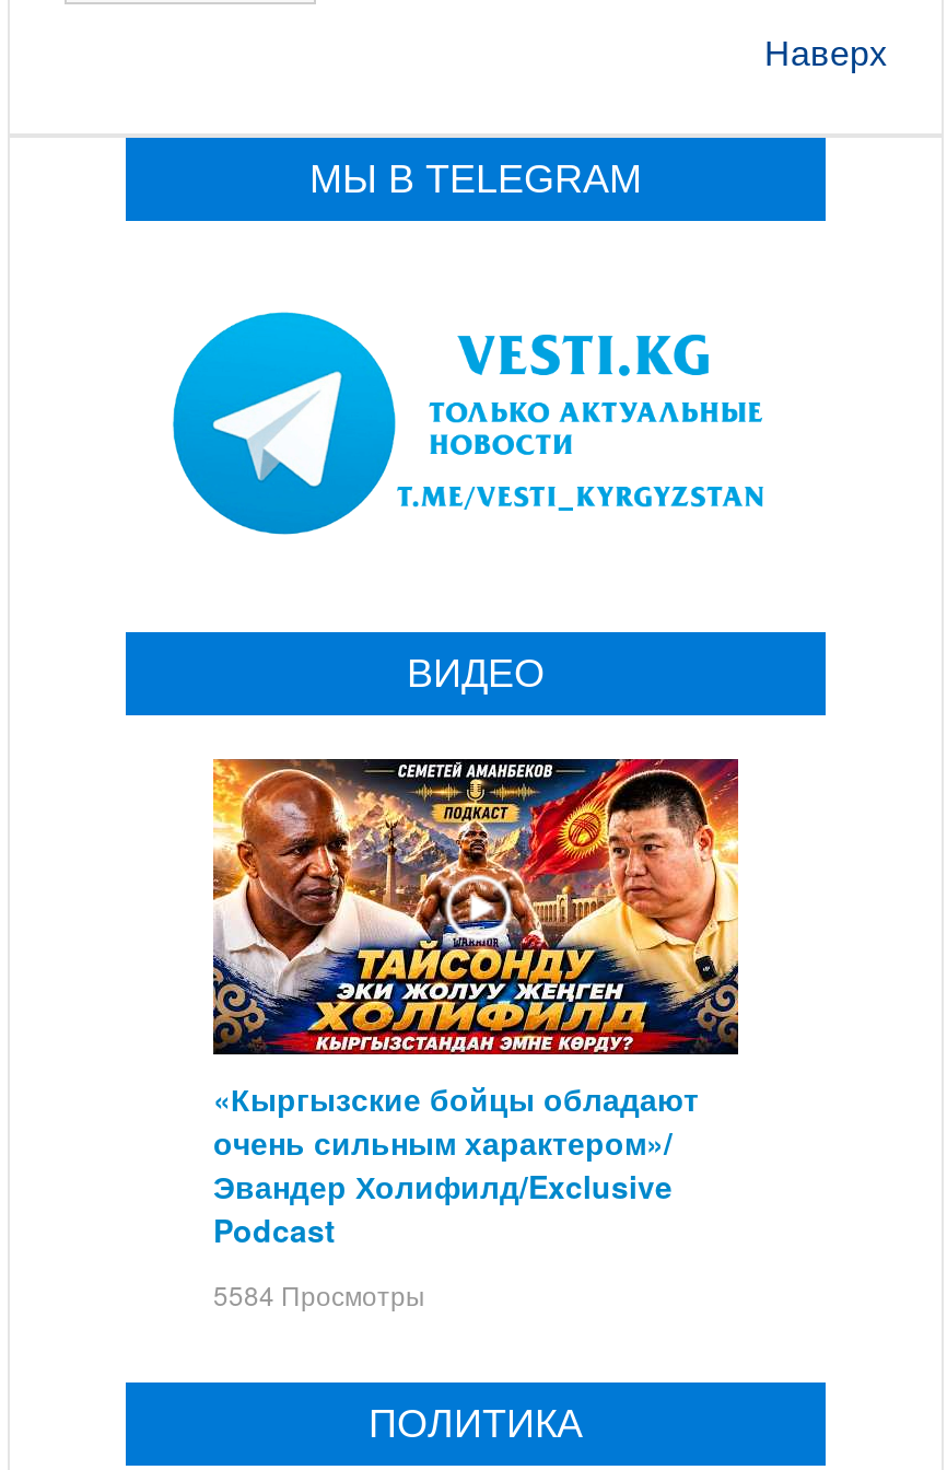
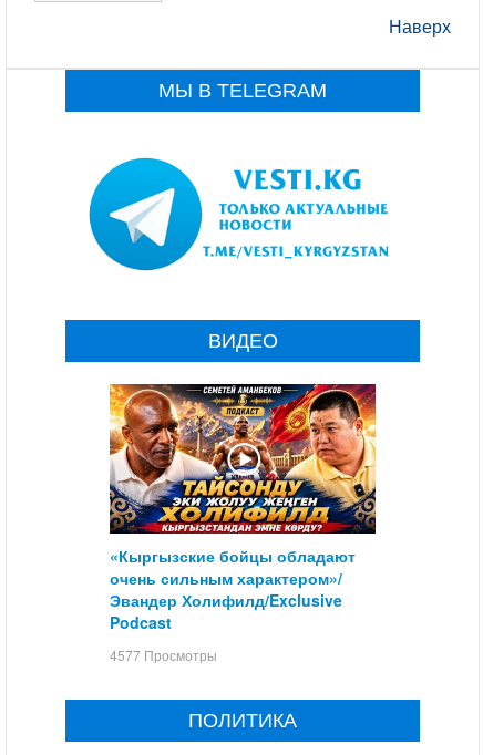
[213,1275,425,1312] 5584 Просмотры -> [110,645,217,664] 4577 Просмотры

